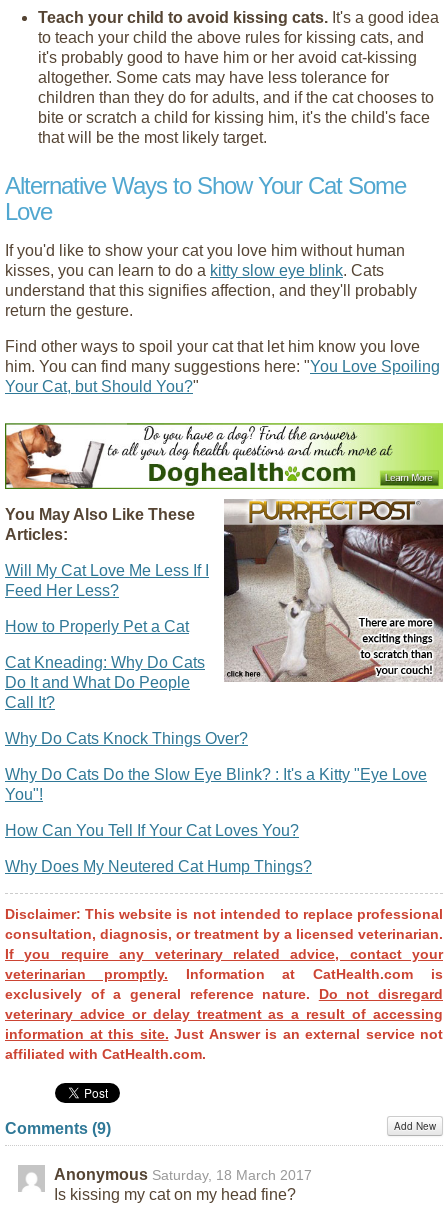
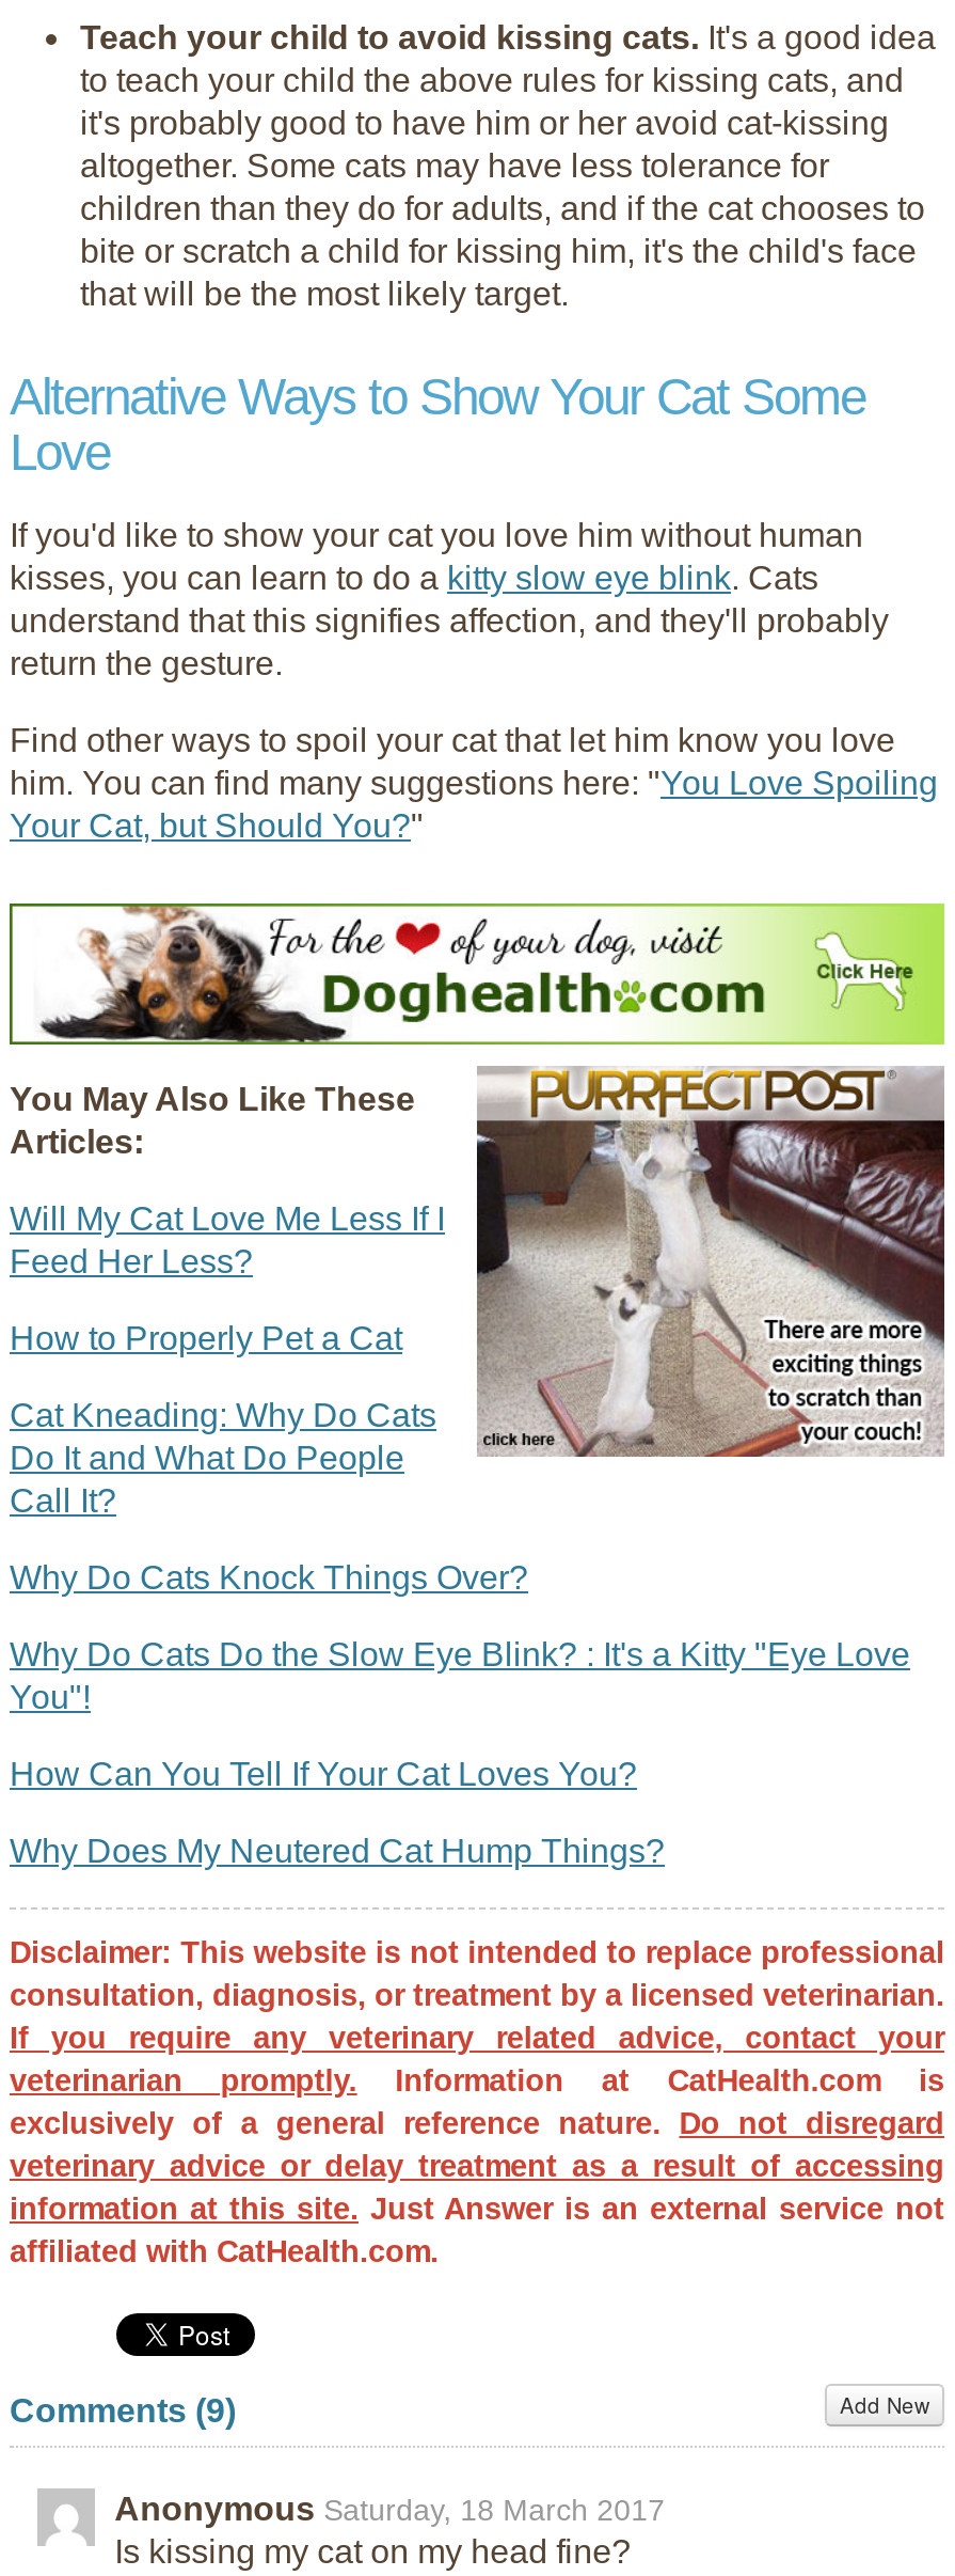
[5,423,439,489] [image] -> [10,904,934,1044] [image]

